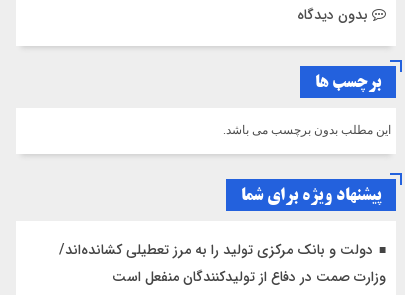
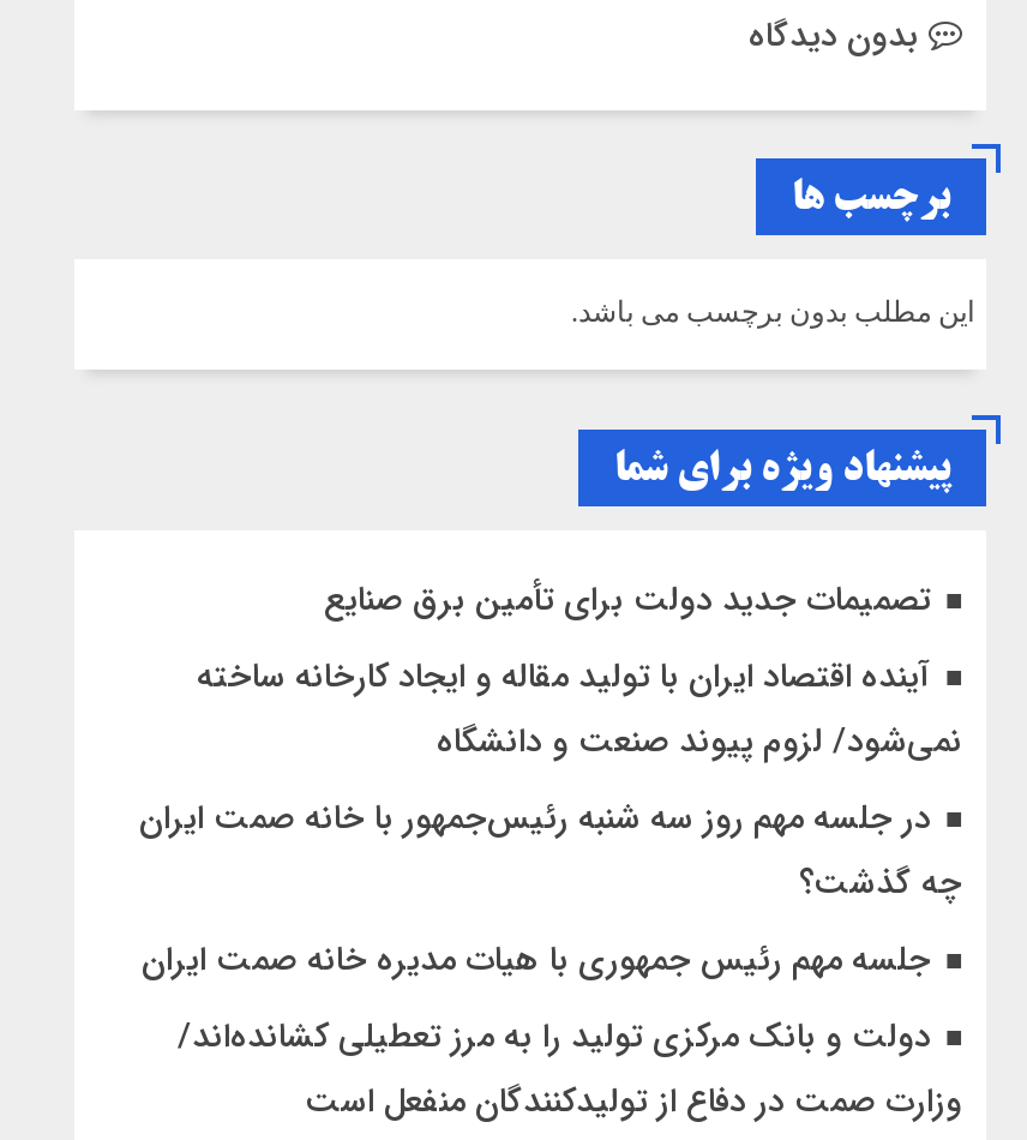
none -> [139,573,962,986] تصمیمات جدید دولت برای تأمین برق صنایع | آینده اقتصاد ایران با تولید مقاله و ایجاد کارخانه ساخته | نمی‌شود/ لزوم پیوند صنعت و دانشگاه | در جلسه مهم روز سه شنبه رئیس‌جمهور با خانه صمت ایران | چه گذشت؟ | جلسه مهم رئیس جمهوری با هیات مدیره خانه صمت ایران

